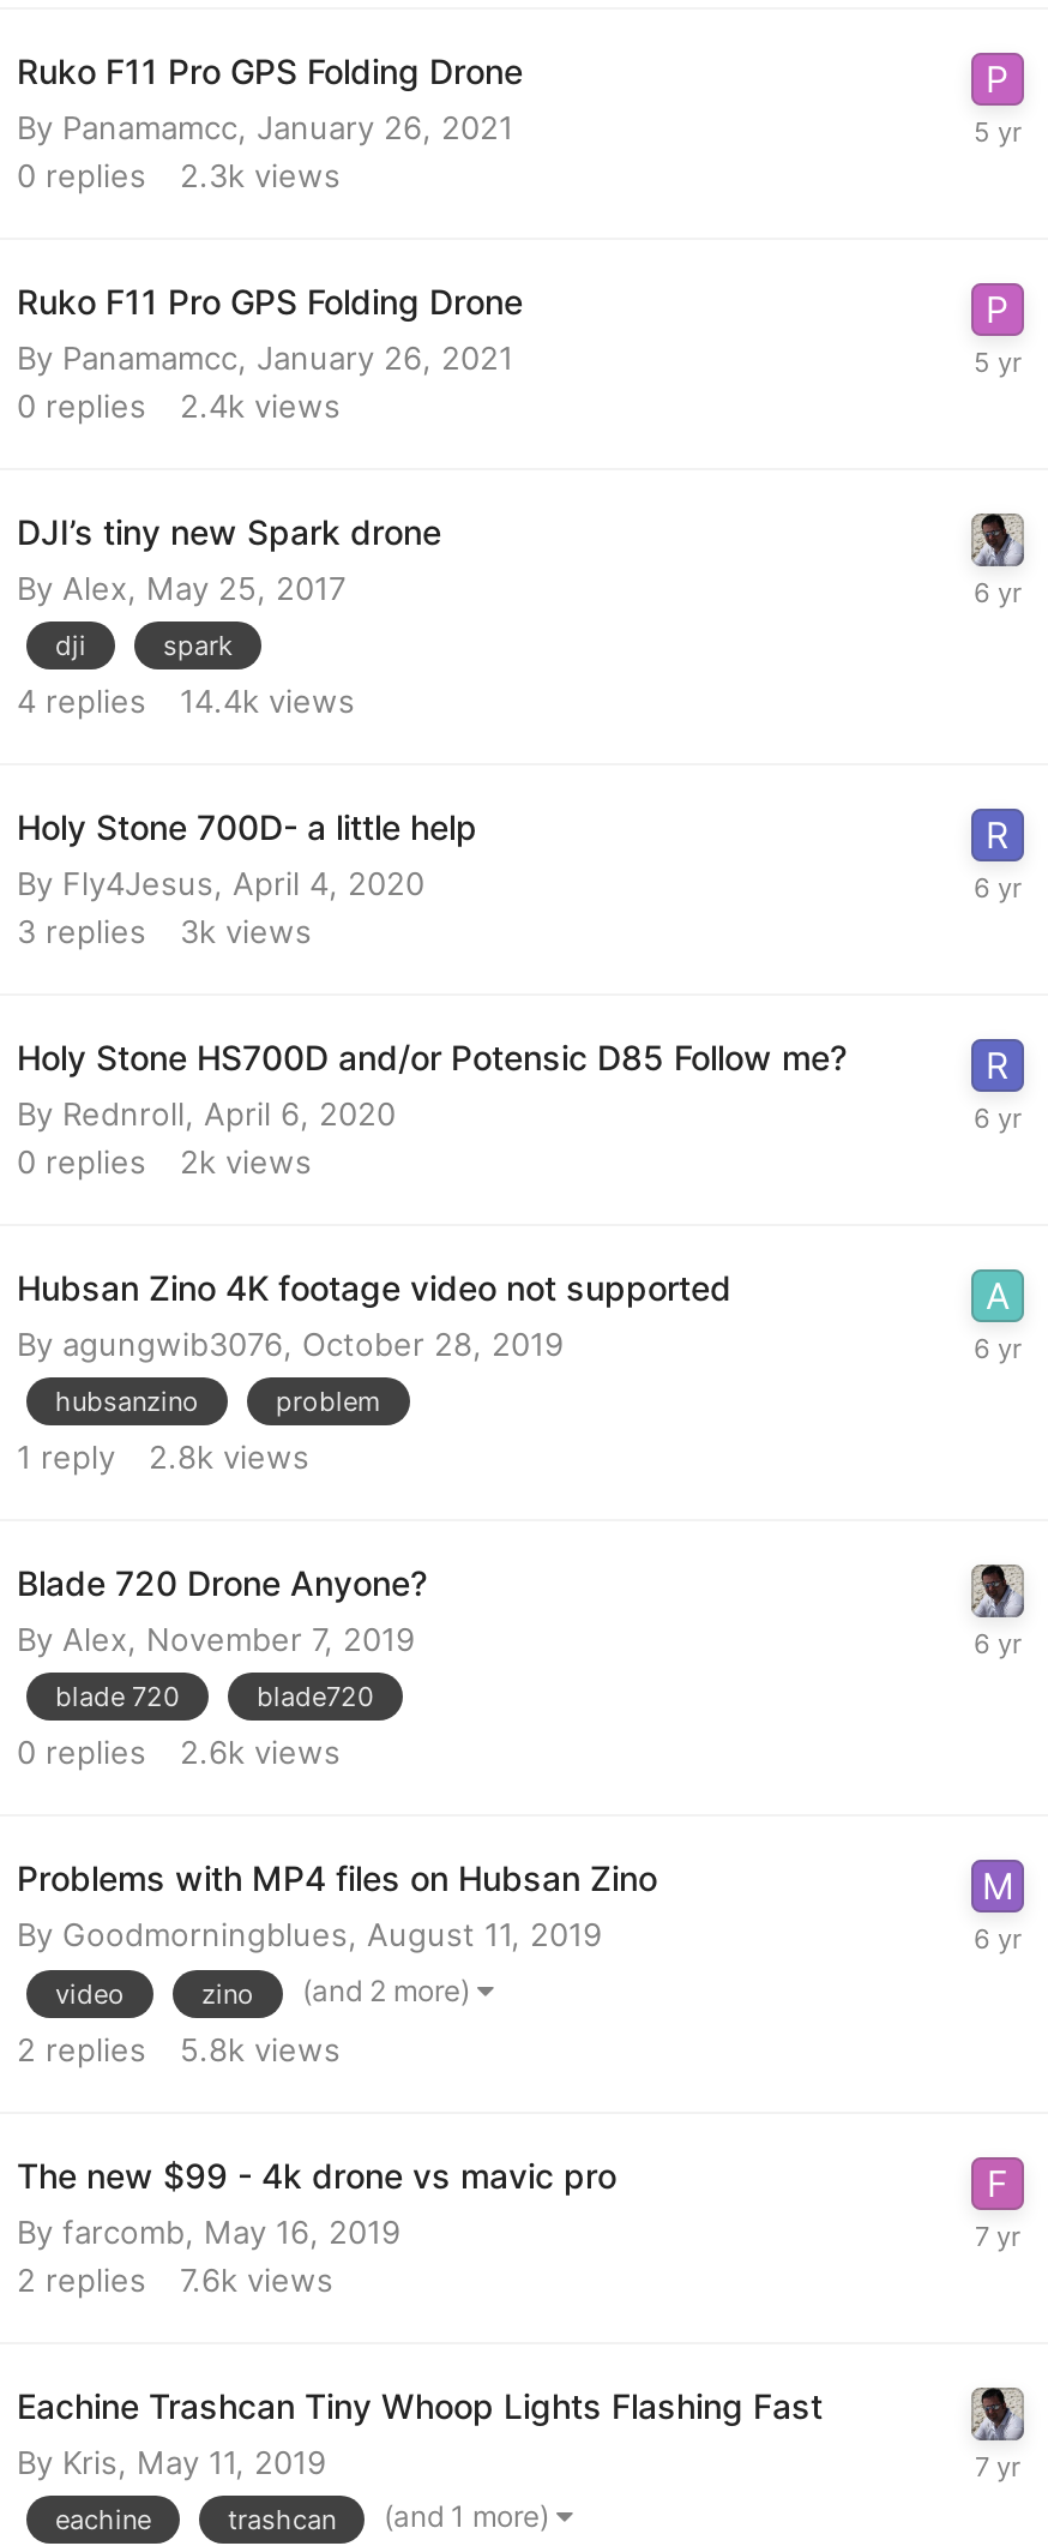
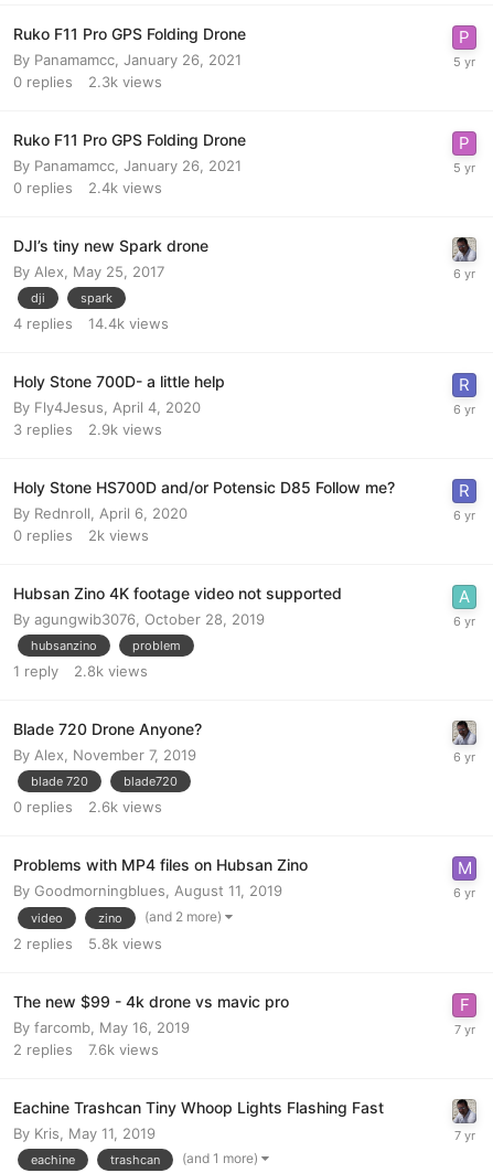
[17,912,312,950] 3 replies 3k views -> [13,421,162,438] 3 replies 2.9k views

